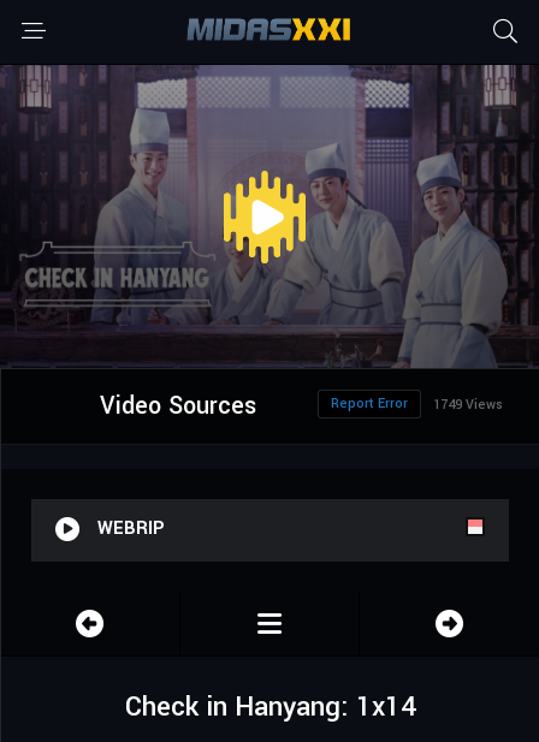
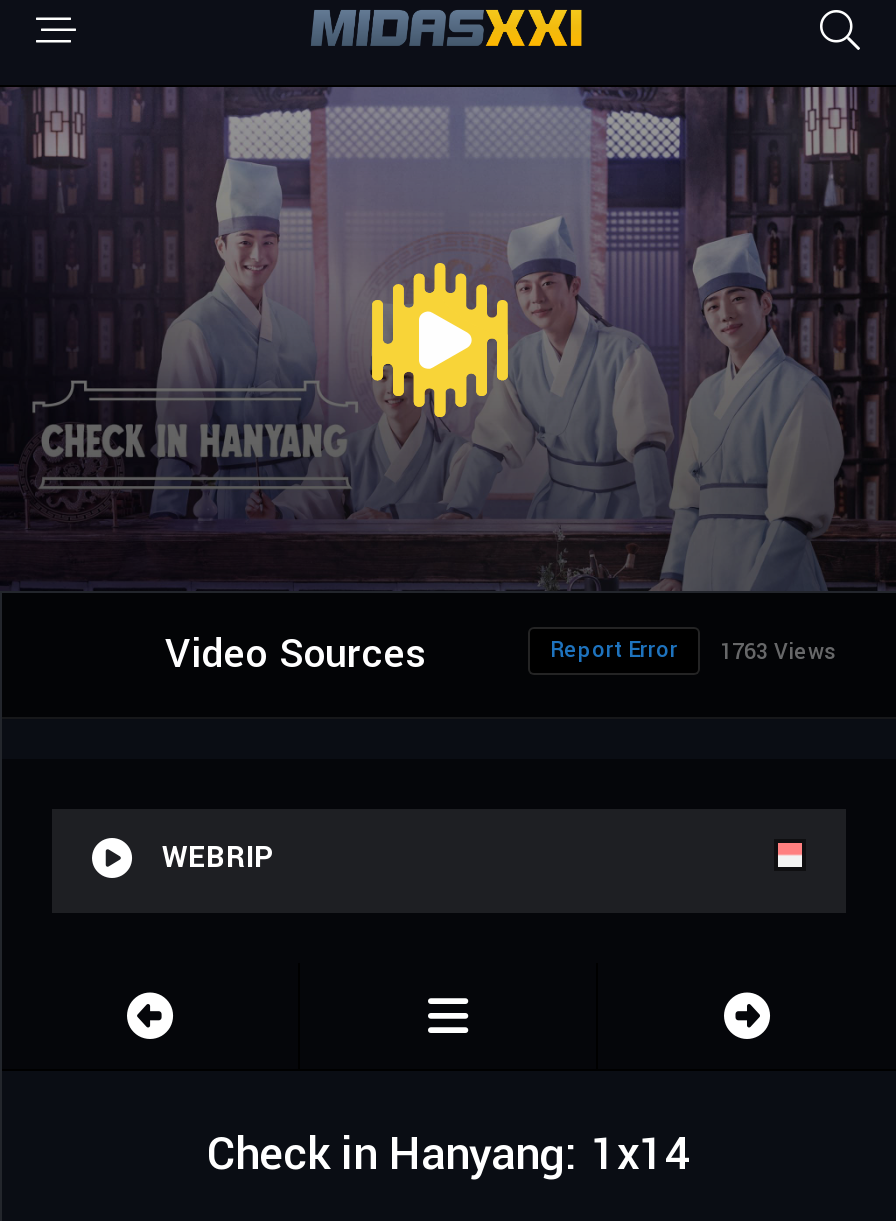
[331,395,503,414] Report Error 1749 Views -> [550,635,836,667] Report Error 1763 Views

